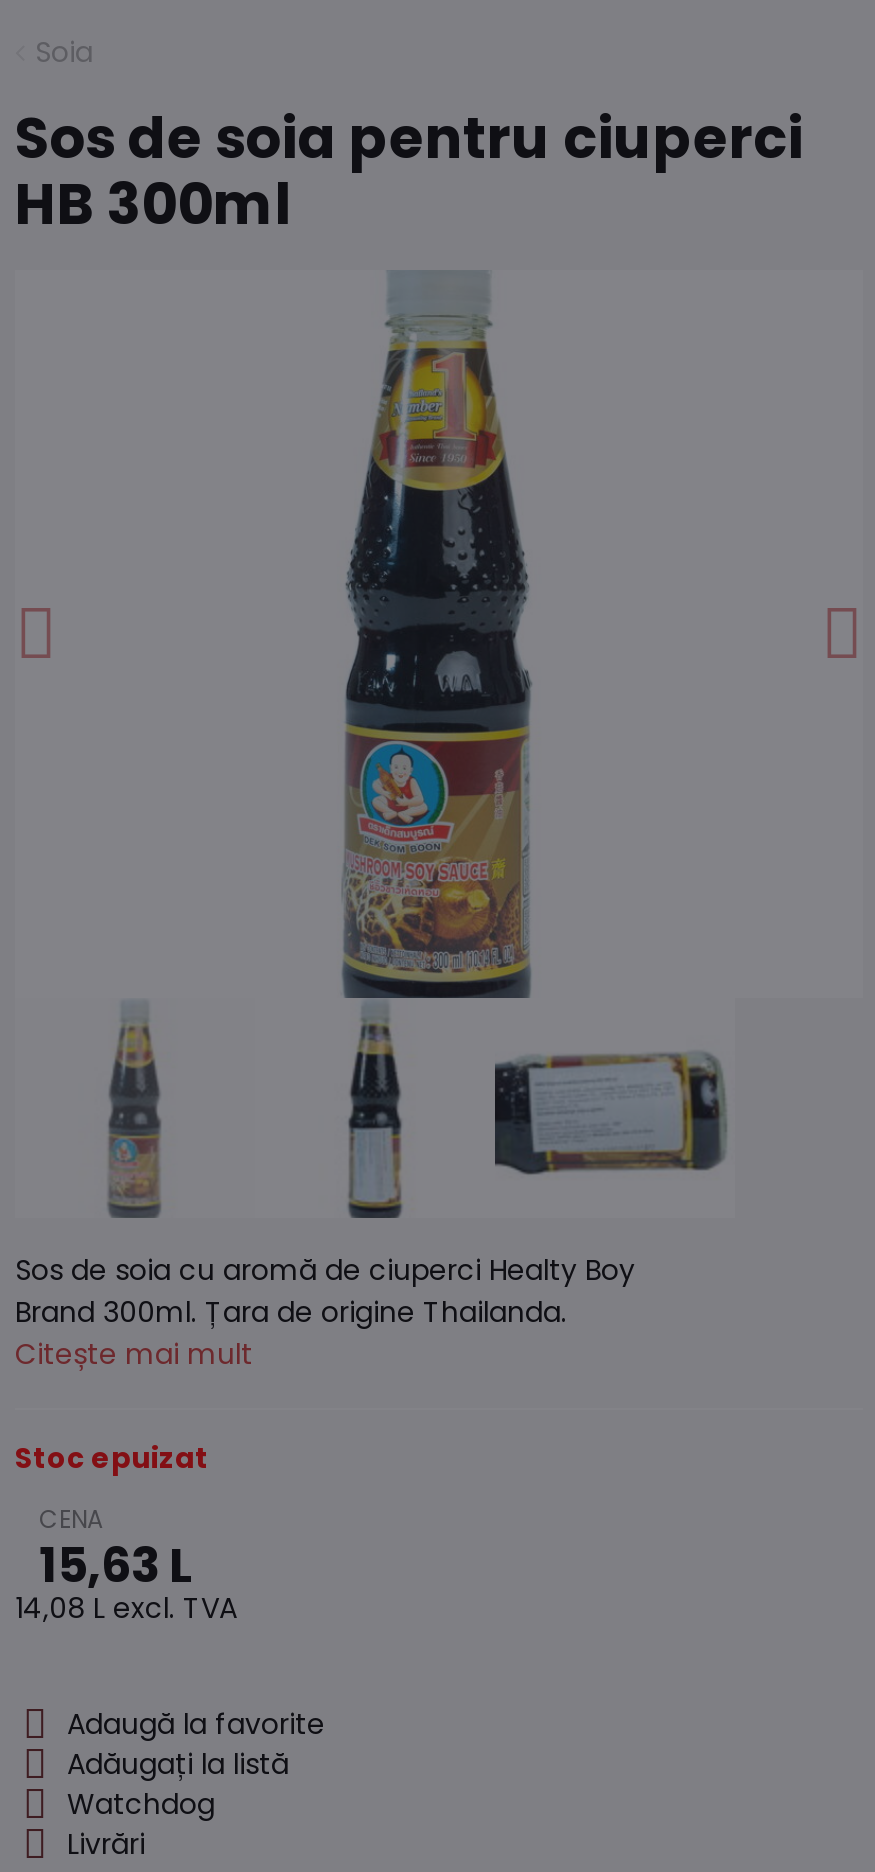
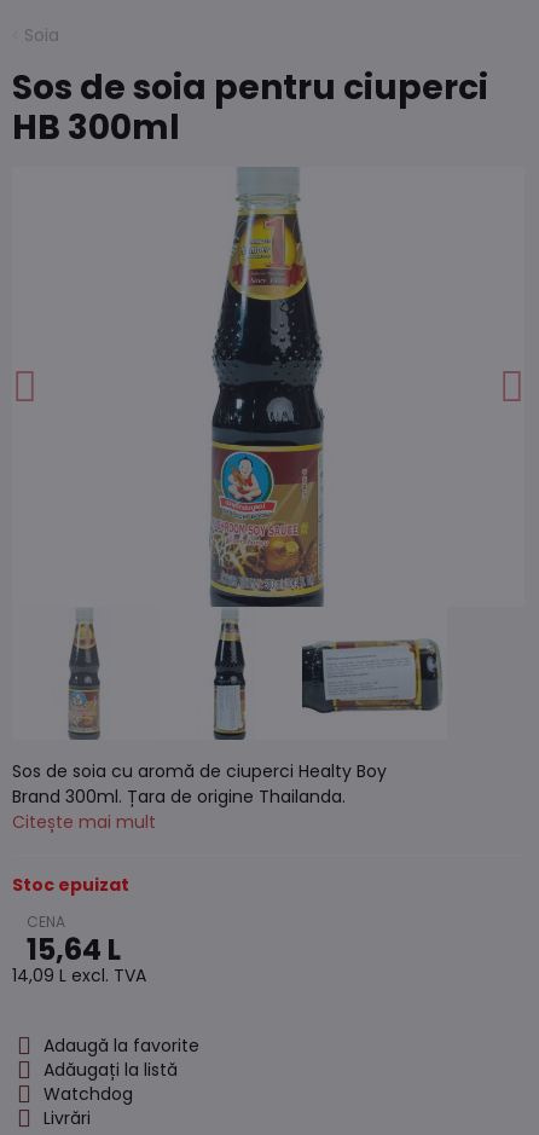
[39,1532,191,1598] 15,63 L -> [27,930,121,969] 15,64 L
[15,1588,237,1628] 14,08 L excl. TVA -> [12,963,146,988] 14,09 L excl. TVA

